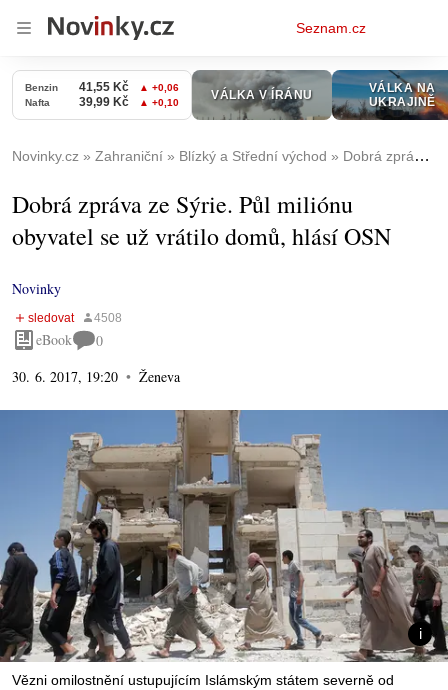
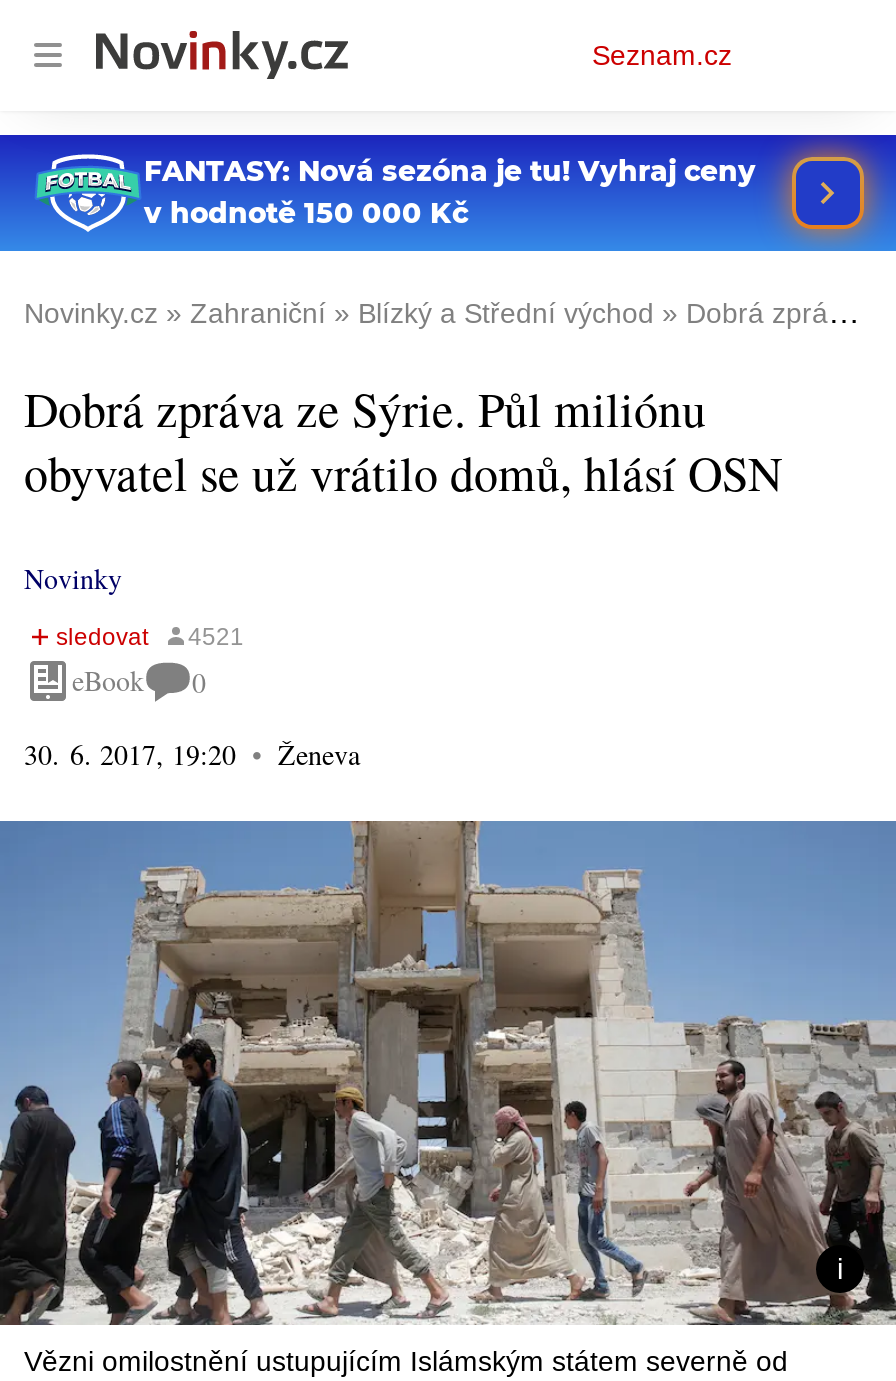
[3,68,445,125] [image] -> [6,133,890,253] [image]

